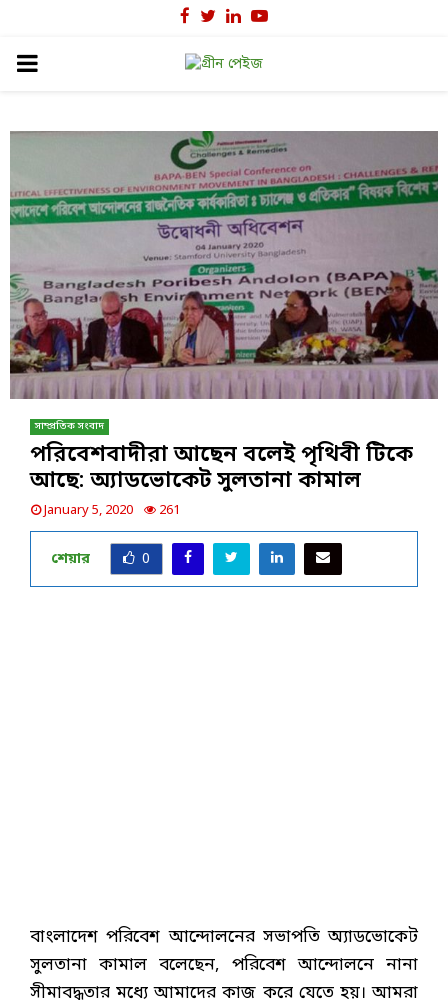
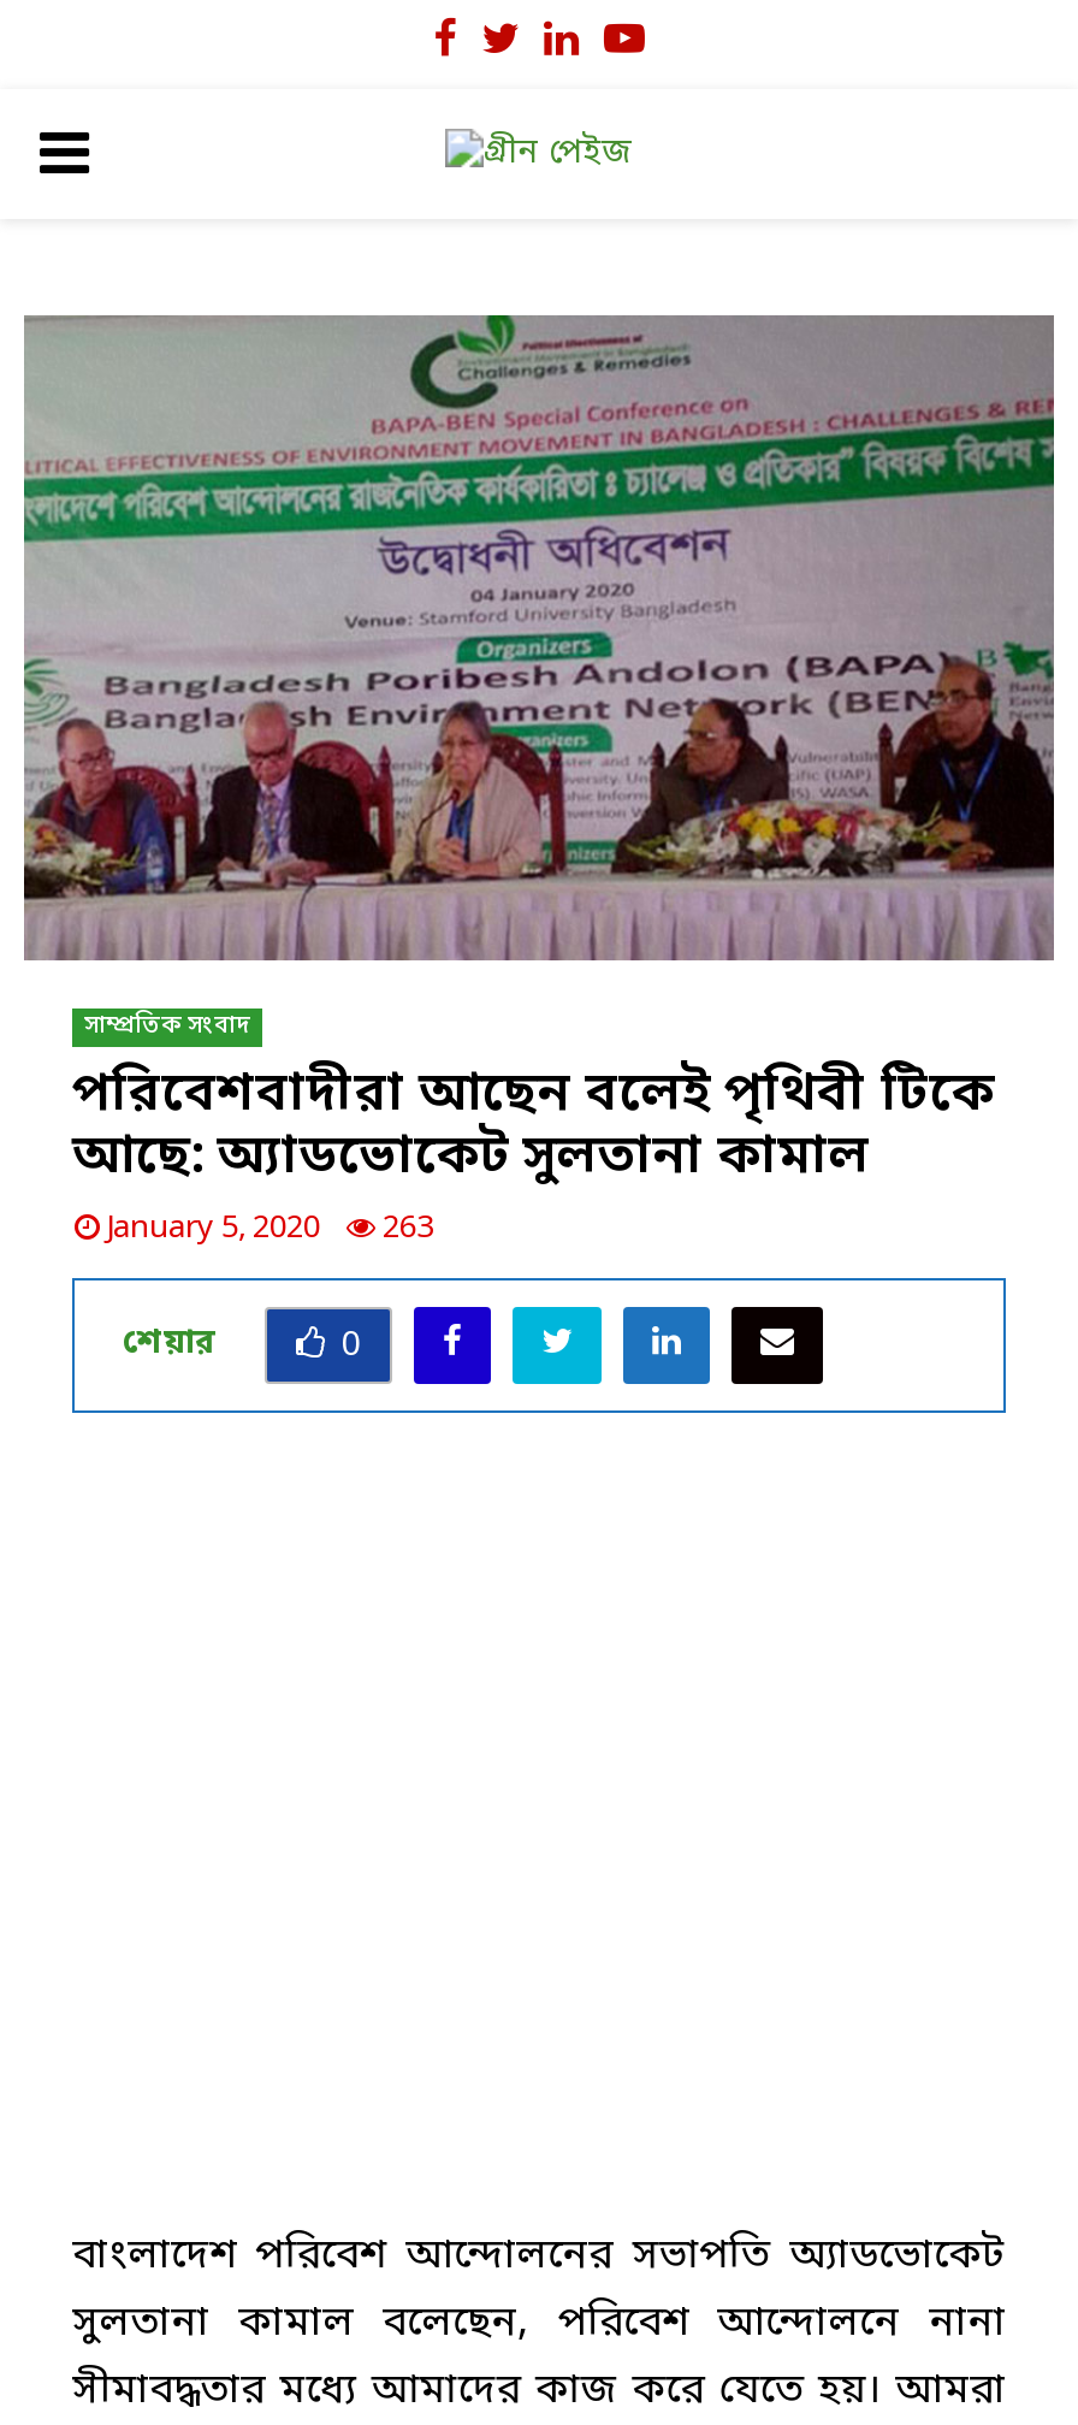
[44,502,180,519] January 5, 2020 261 -> [106,1207,433,1248] January 5, 2020 263

